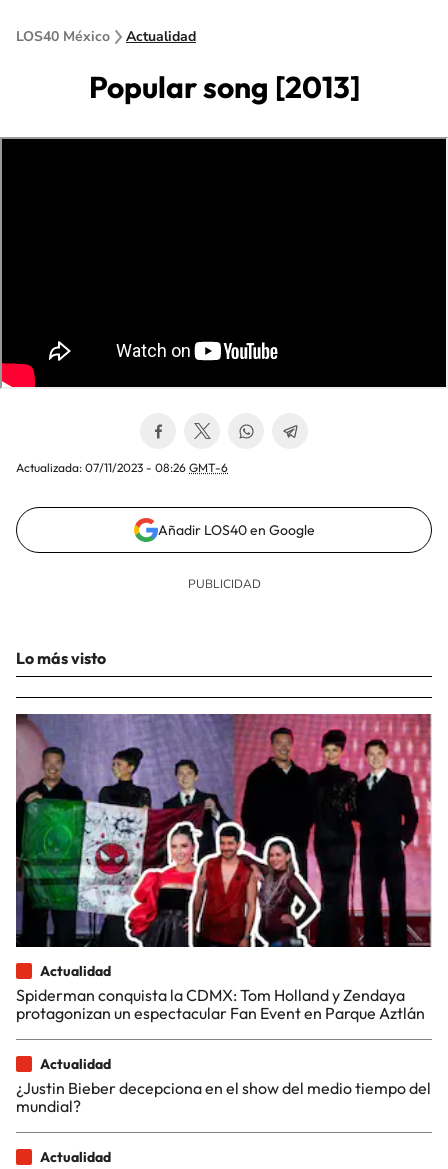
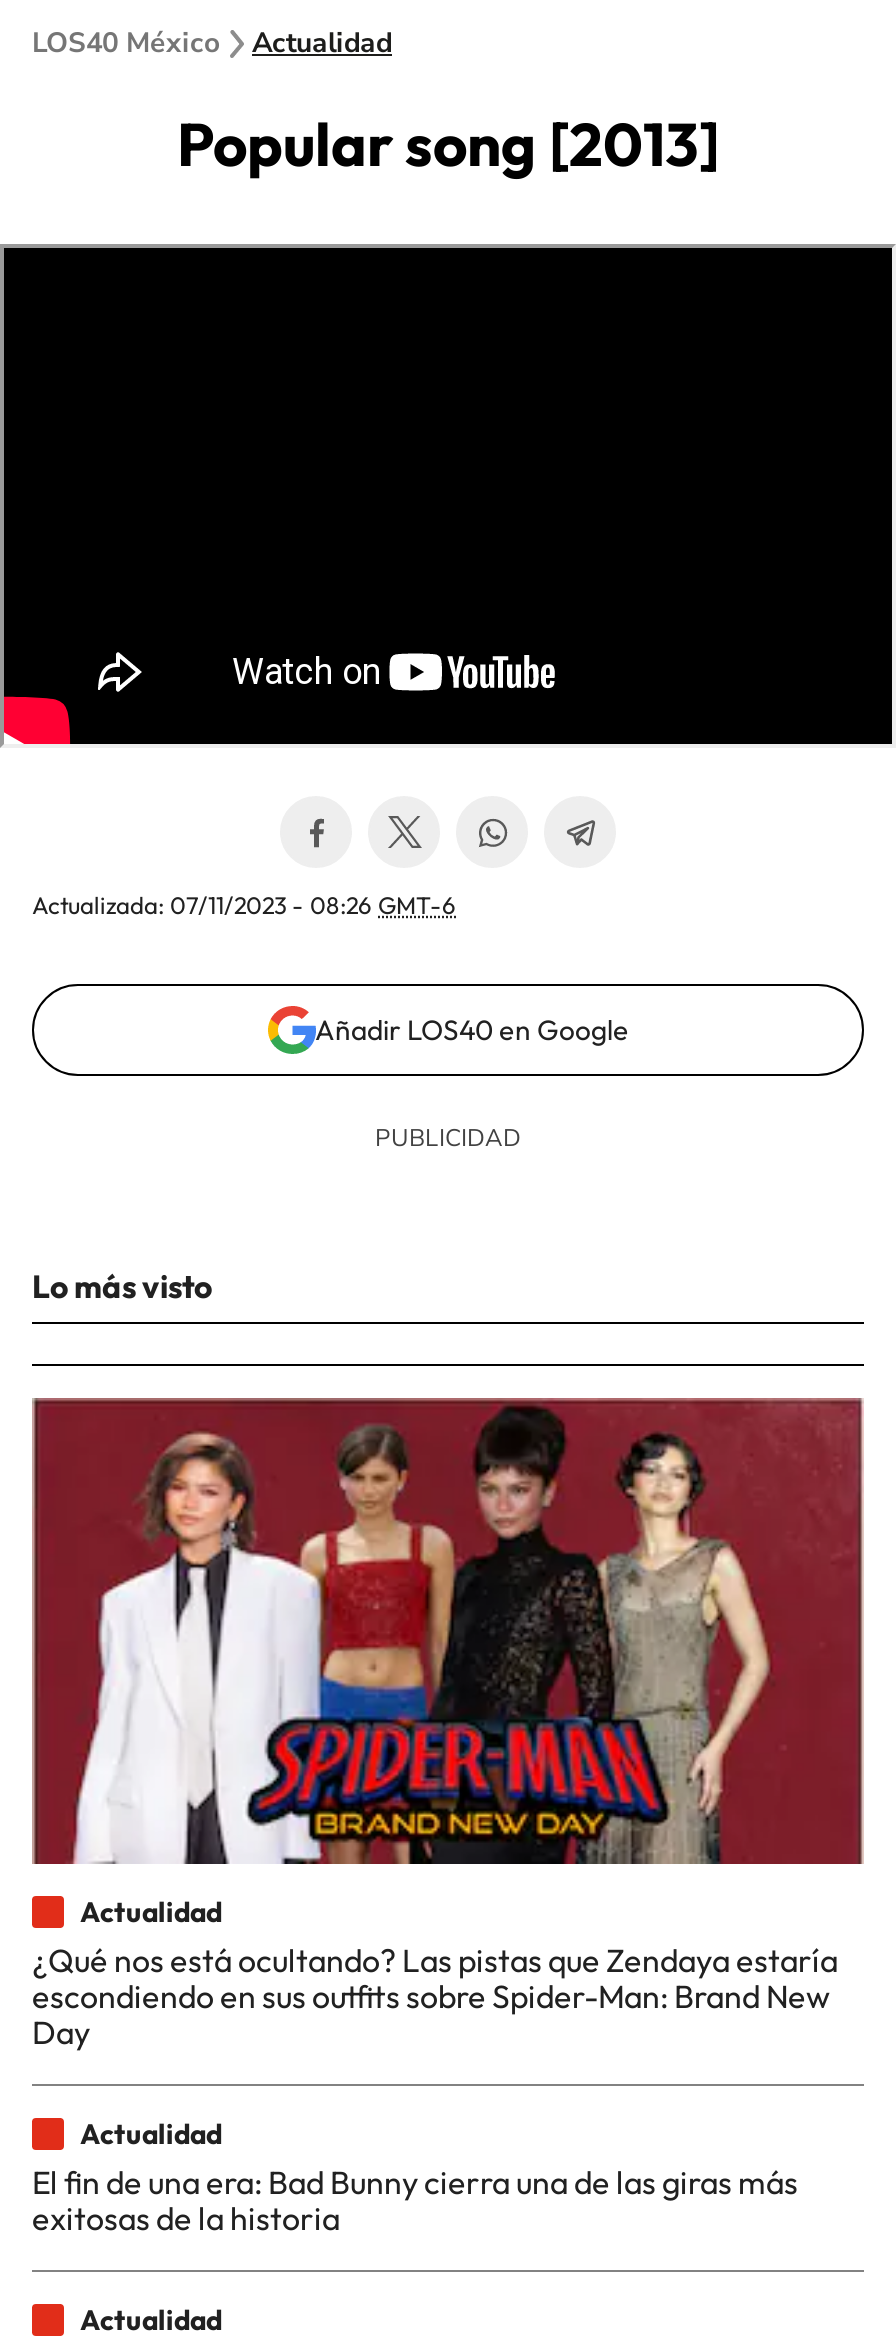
[15,713,432,1023] [image] | Spiderman conquista la CDMX: Tom Holland y Zendaya | protagonizan un espectacular Fan Event en Parque Aztlán -> [32,1396,864,2052] [image] | ¿Qué nos está ocultando? Las pistas que Zendaya estaría | escondiendo en sus outfits sobre Spider-Man: Brand New | Day
[16,1078,431,1116] ¿Justin Bieber decepciona en el show del medio tiempo del | mundial? -> [32,2162,798,2238] El fin de una era: Bad Bunny cierra una de las giras más | exitosas de la historia

